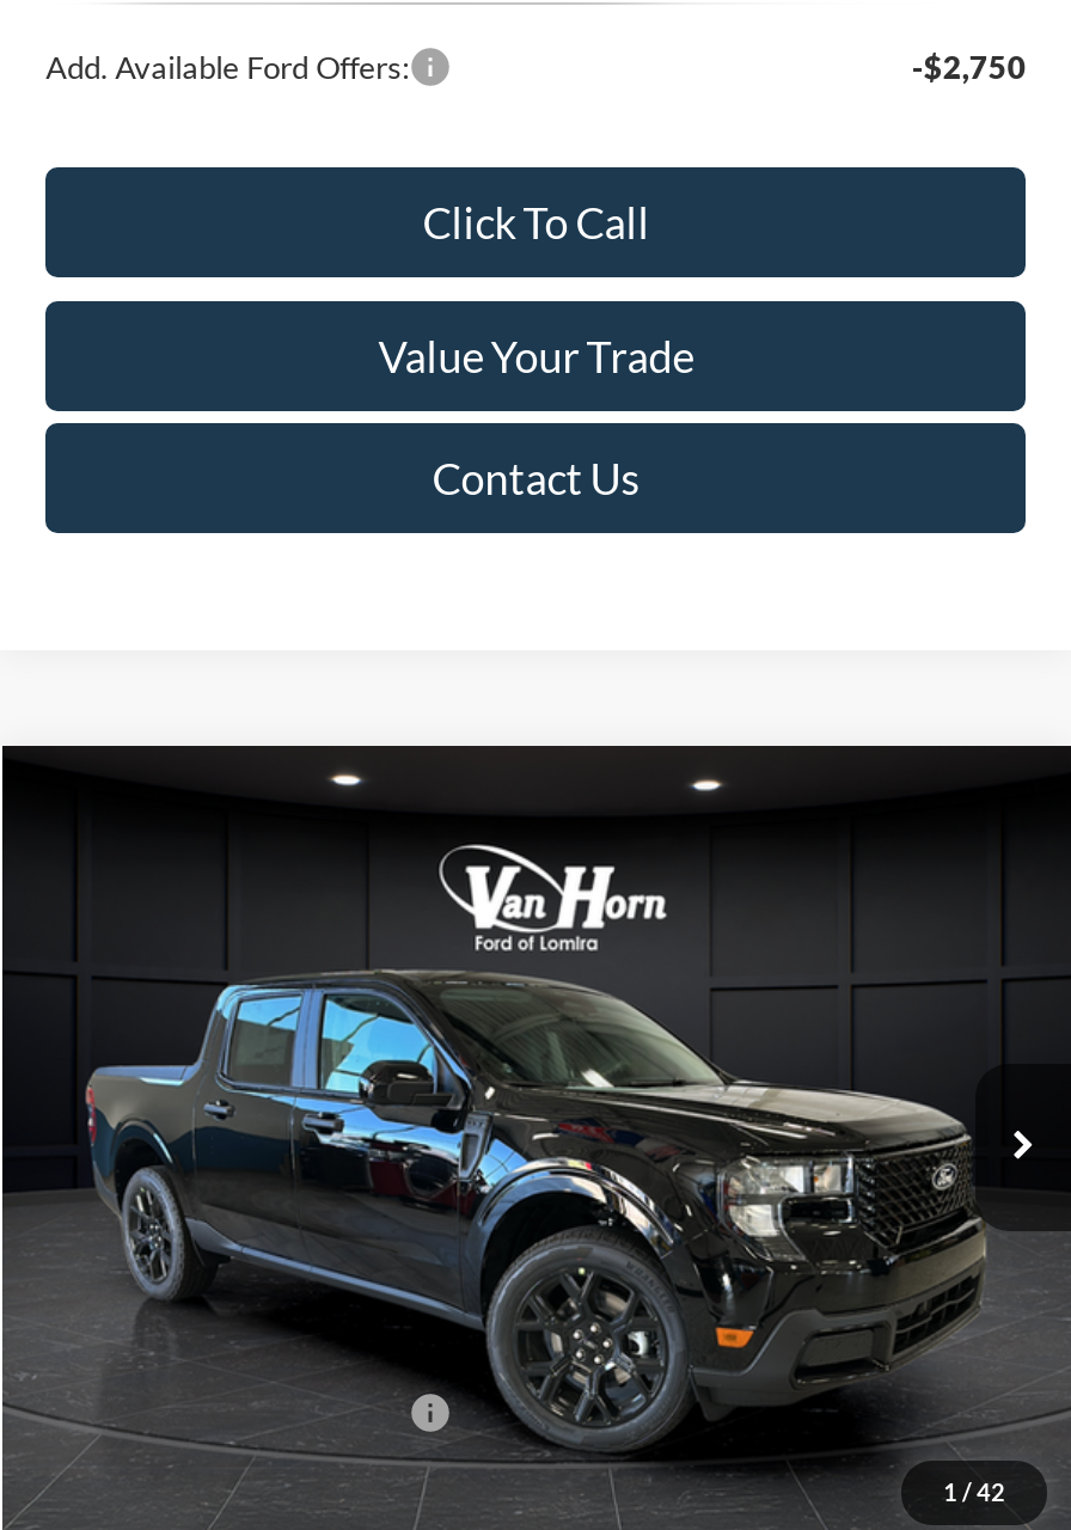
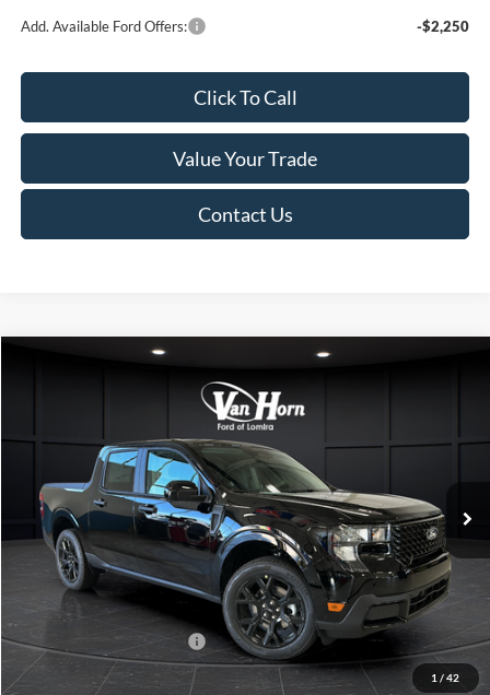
[912,49,1027,87] -$2,750 -> [417,18,470,35] -$2,250

